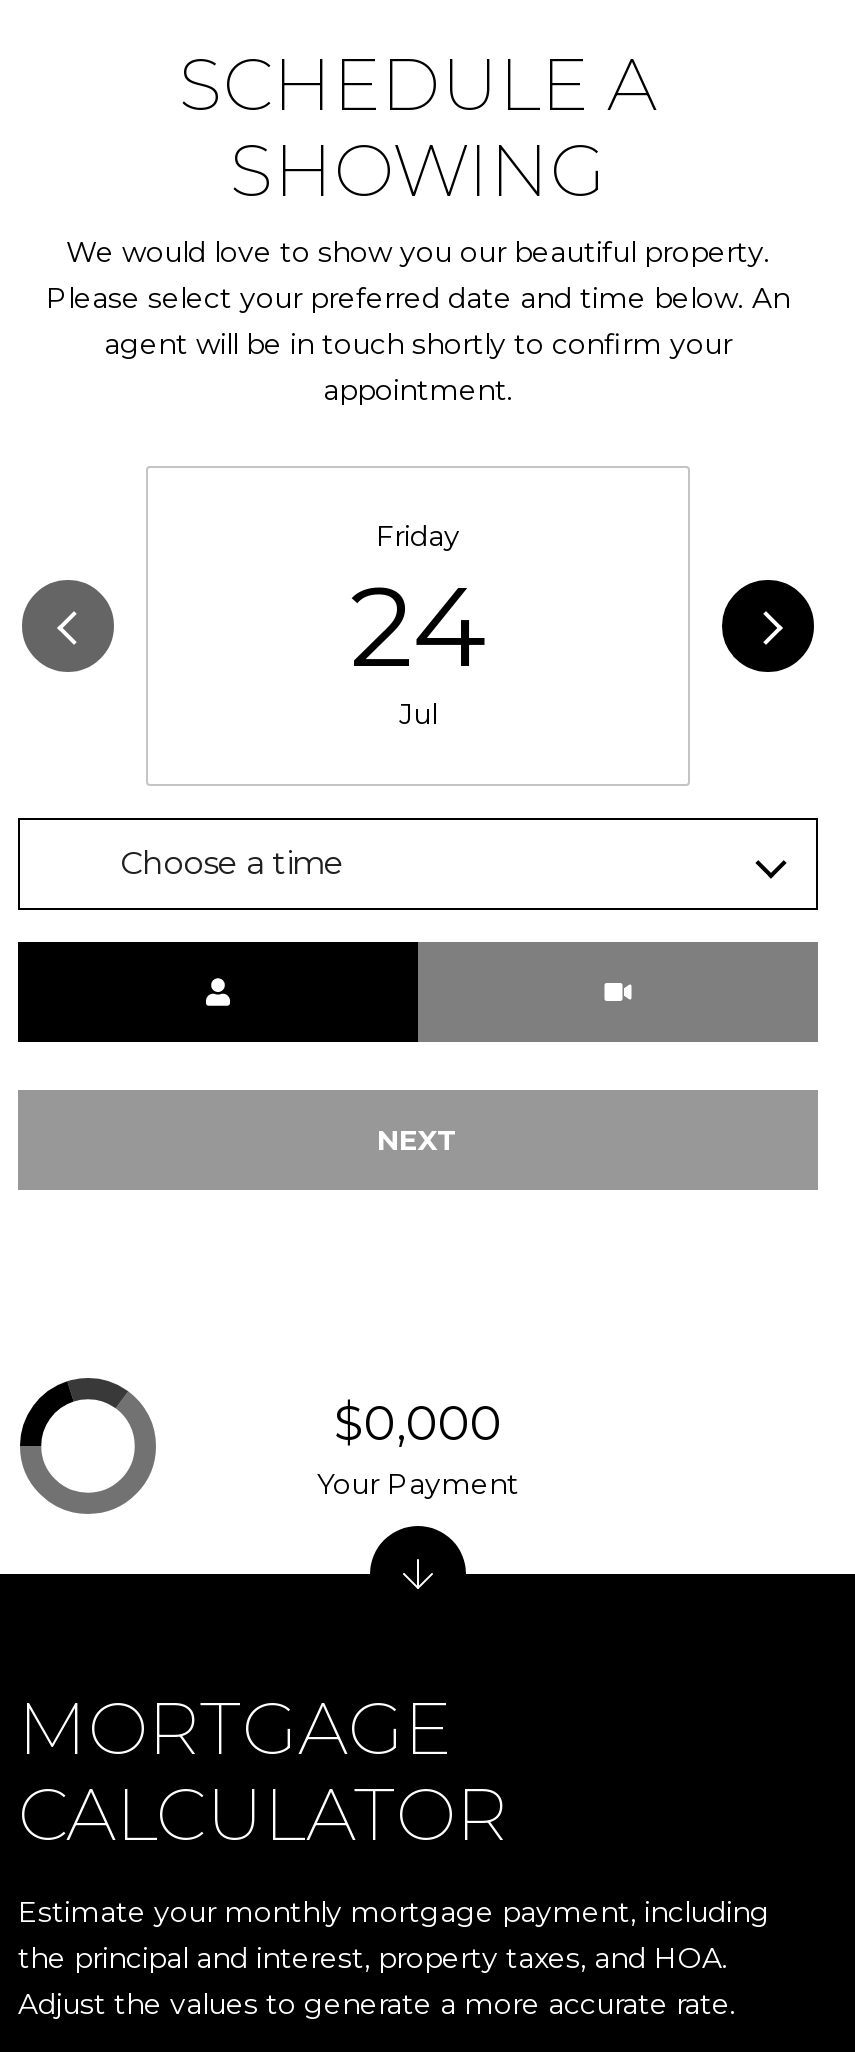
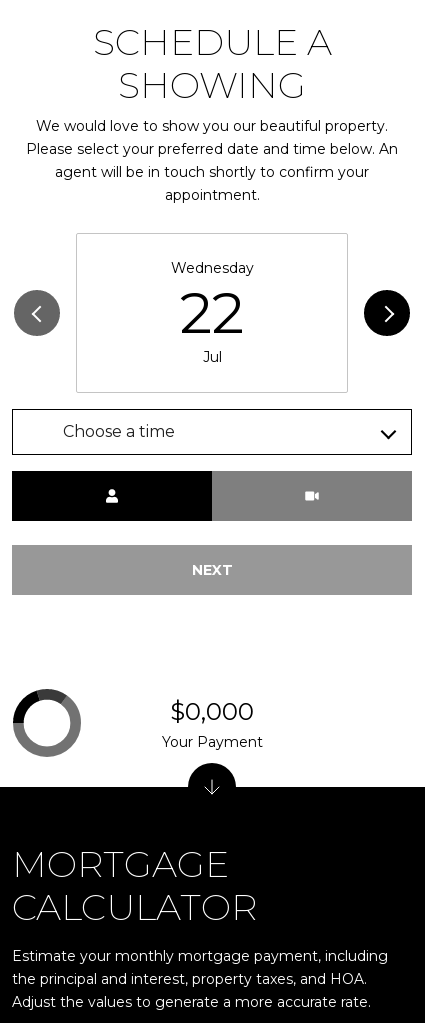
[350,519,486,695] Friday | 24 -> [170,259,253,347] Wednesday | 22

